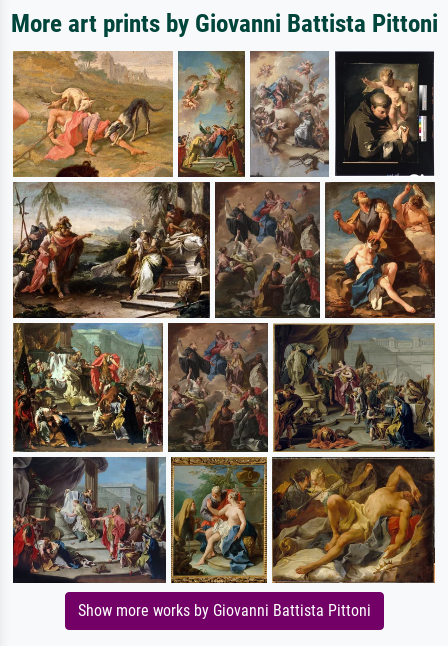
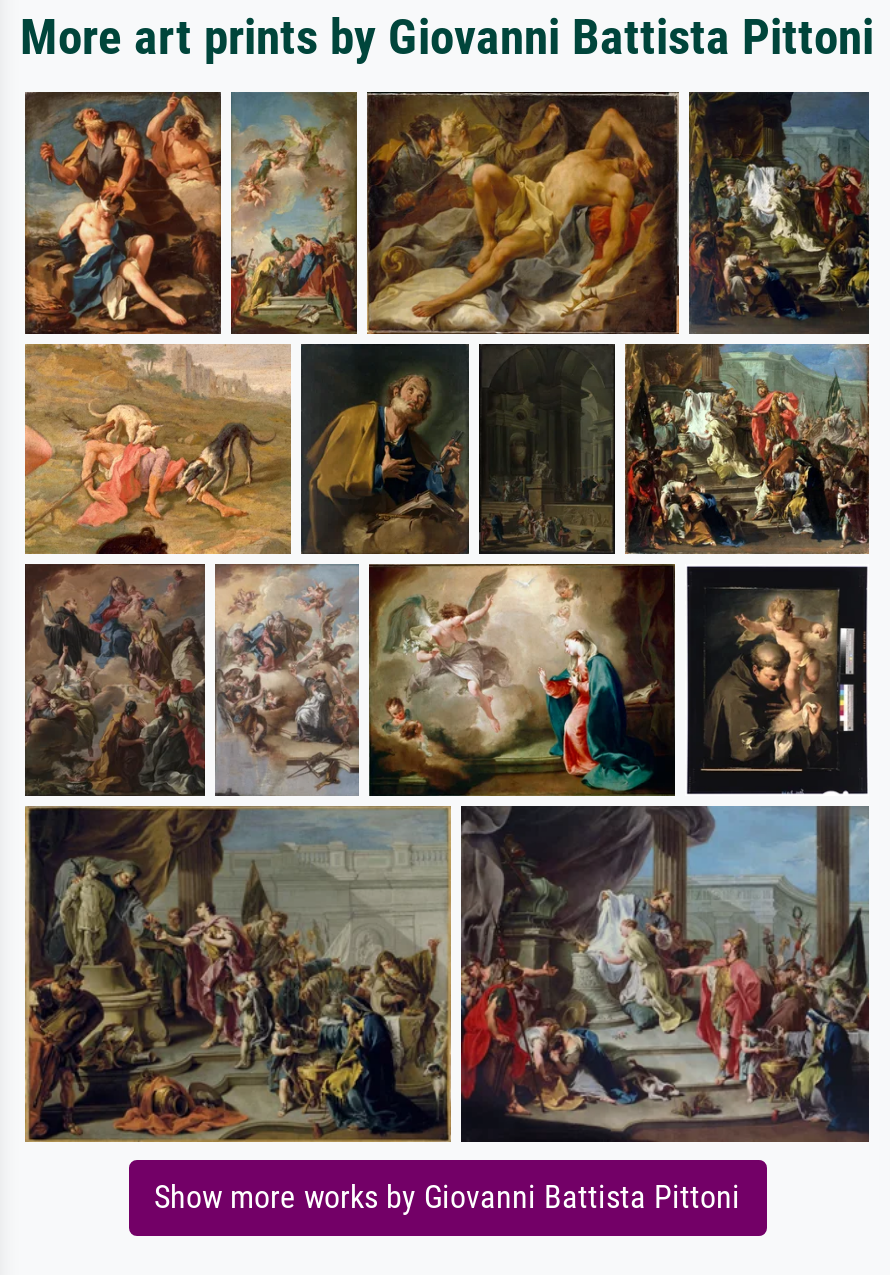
[12,50,436,584] [image] -> [23,89,871,1143] [image]

